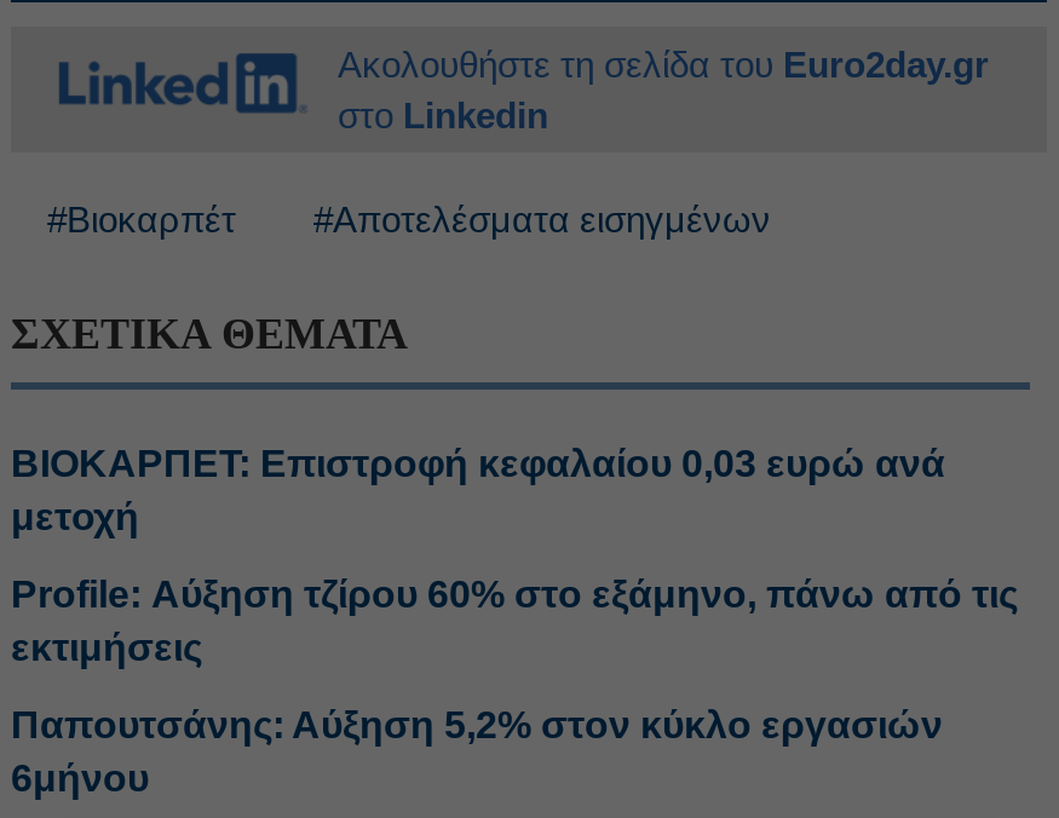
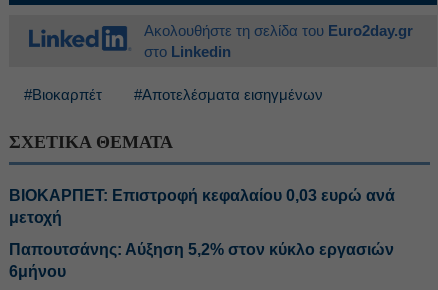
[11,574,1018,668] Profile: Αύξηση τζίρου 60% στο εξάμηνο, πάνω από τις | εκτιμήσεις -> none

